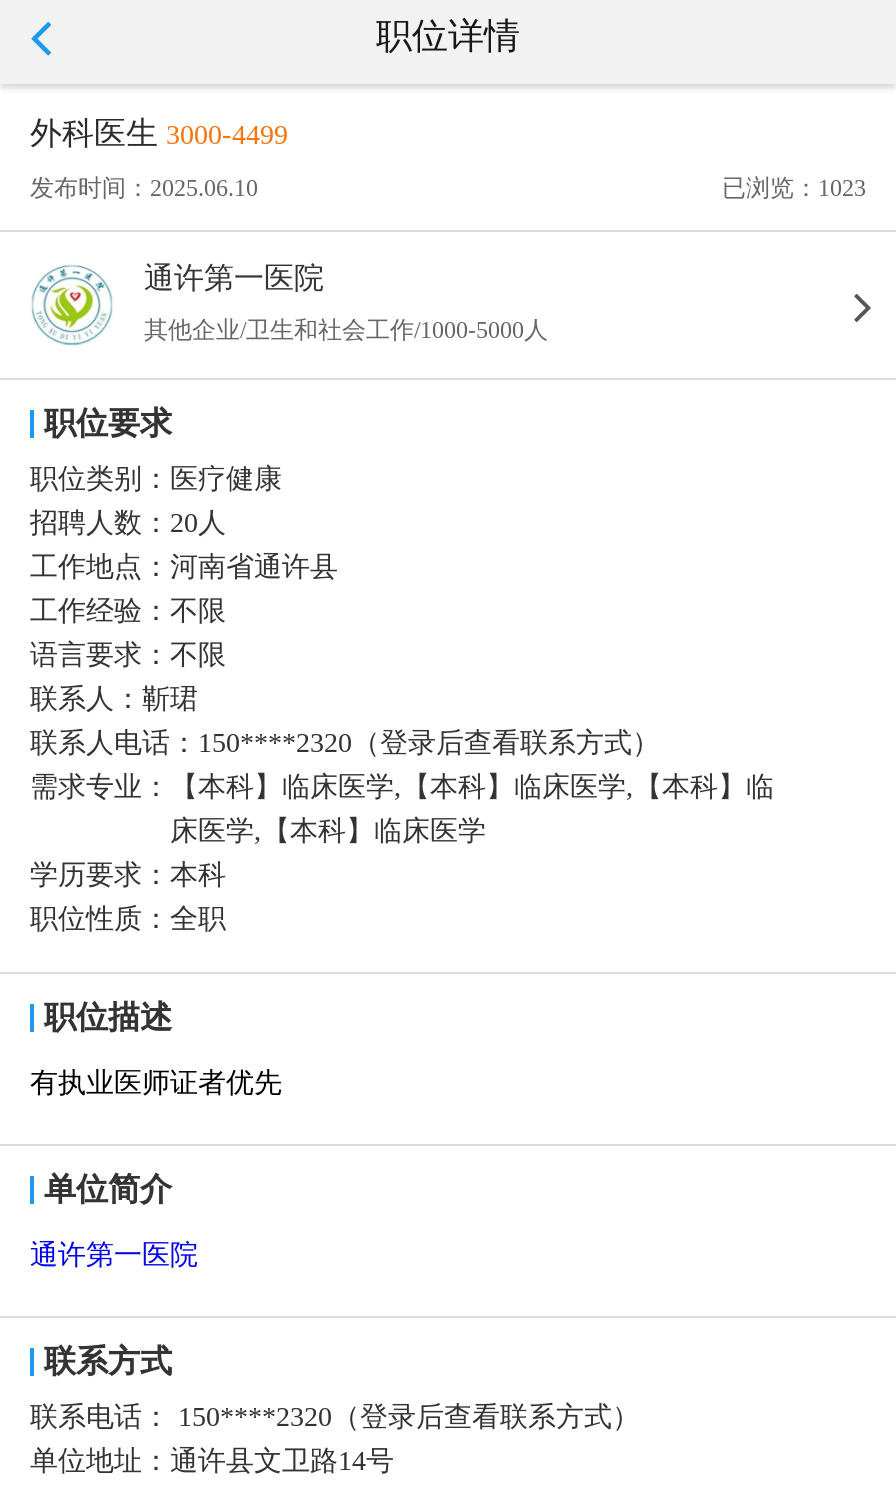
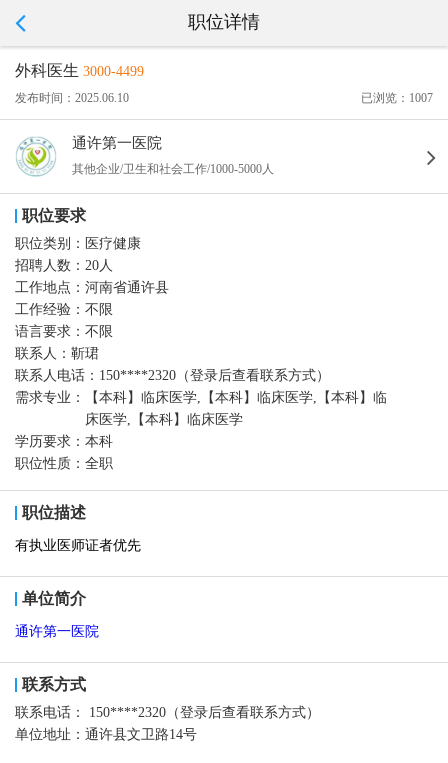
[722,174,866,202] 已浏览：1023 -> [361,91,433,105] 已浏览：1007

